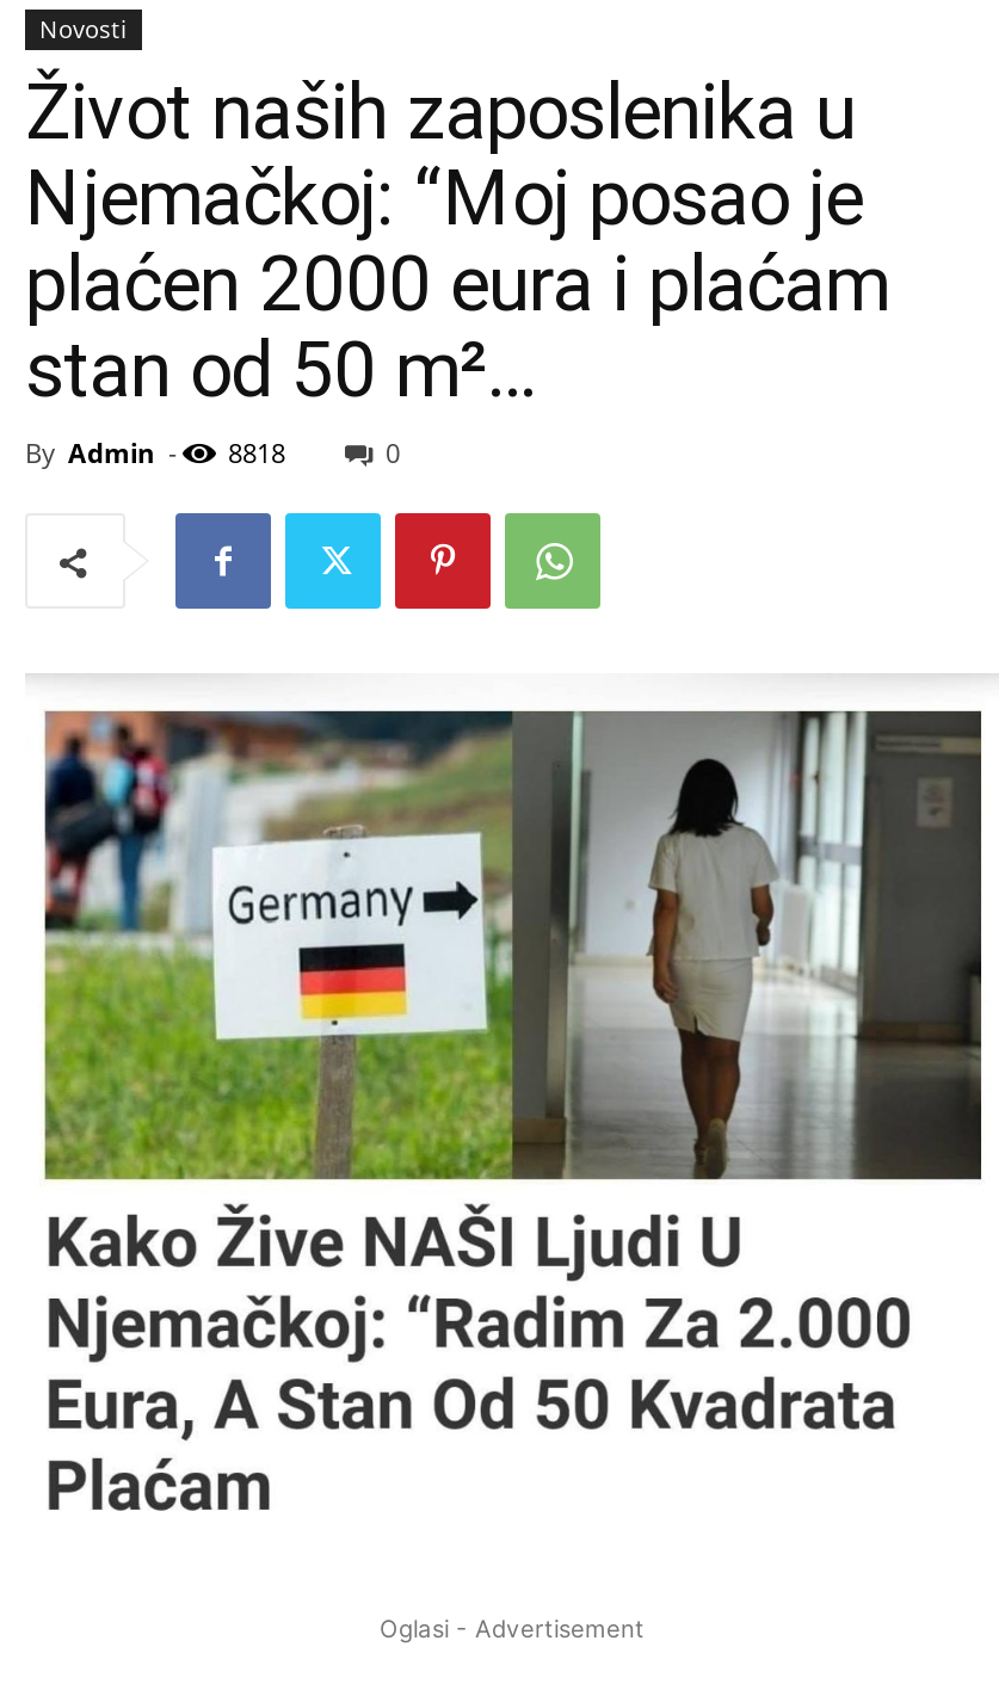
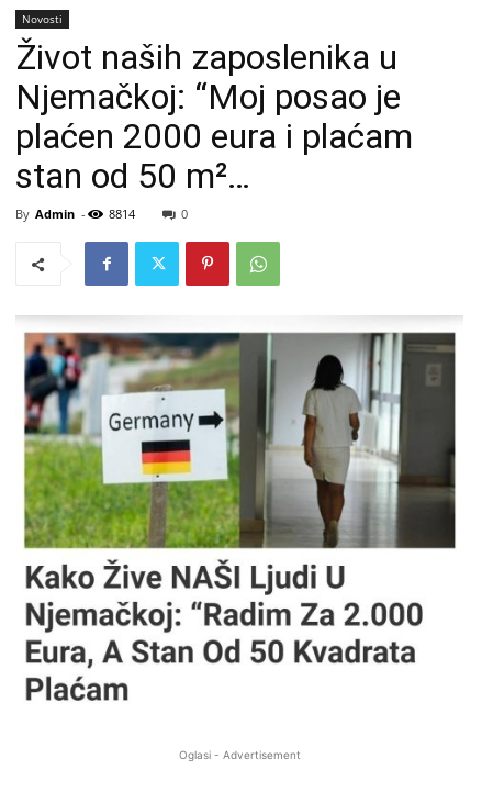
[25,434,285,470] By Admin - 8818 -> [15,205,135,222] By Admin - 8814

